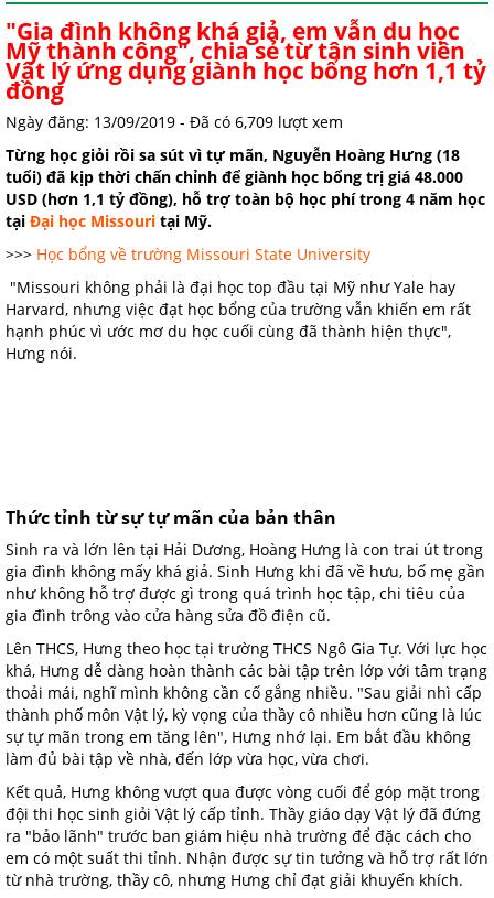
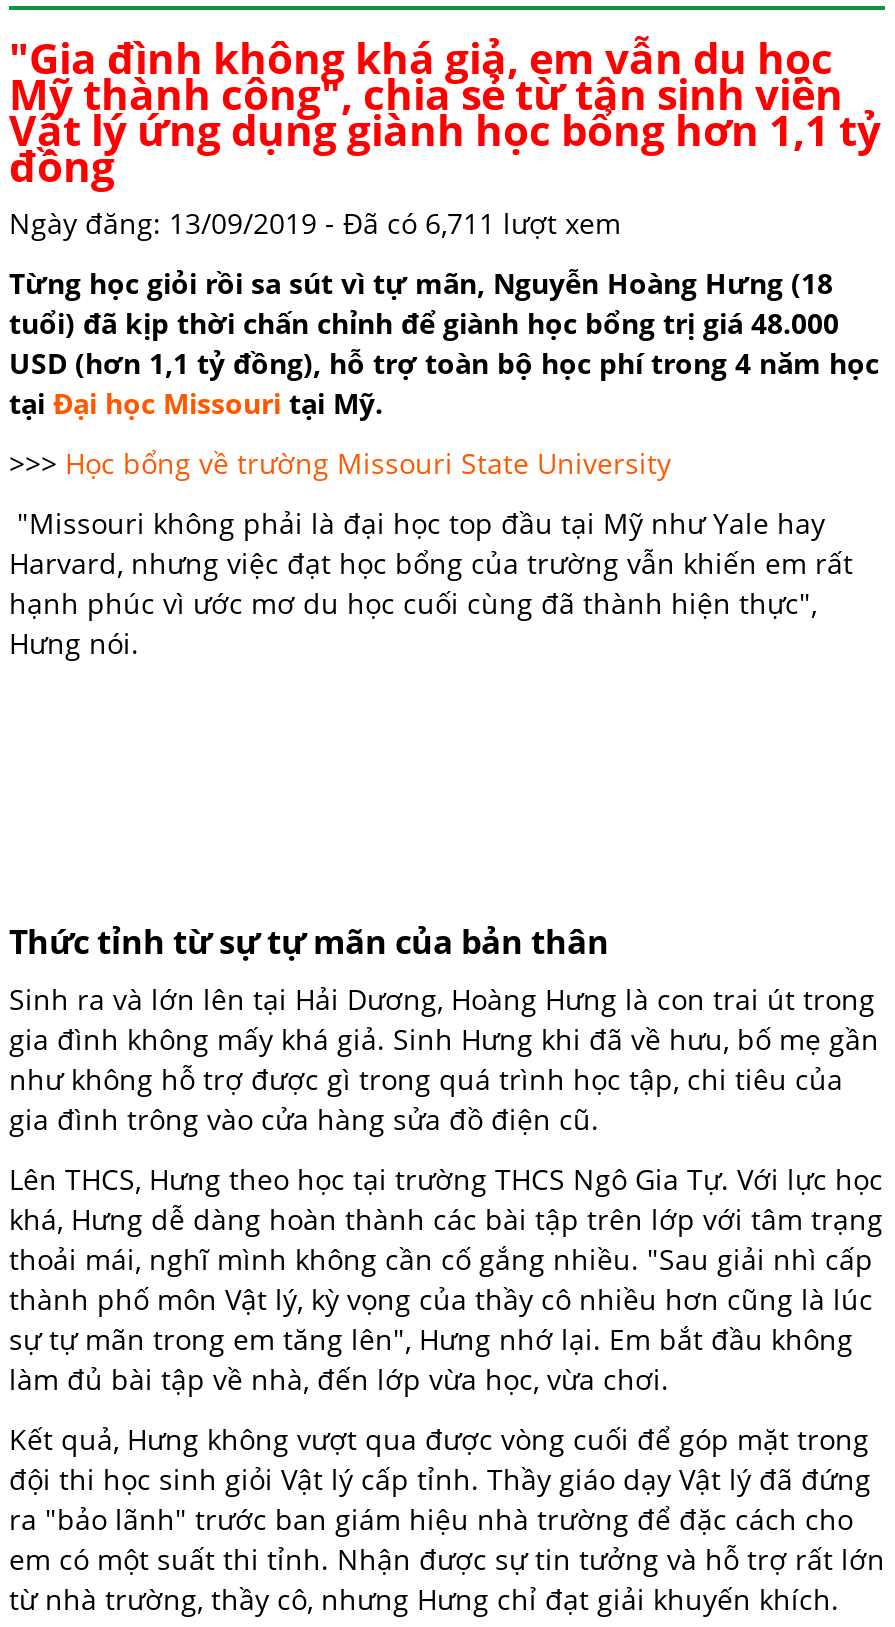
[6,112,343,133] Ngày đăng: 13/09/2019 - Đã có 6,709 lượt xem -> [9,205,621,243] Ngày đăng: 13/09/2019 - Đã có 6,711 lượt xem

